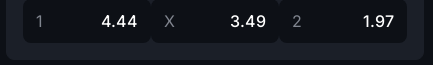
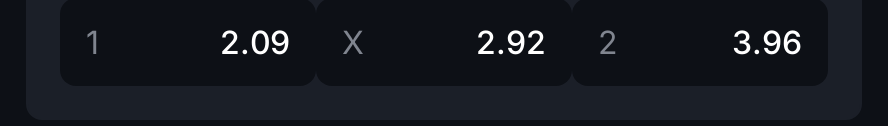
[101,11,175,31] 4.44 X -> [220,22,364,62] 2.09 X
[230,11,302,31] 3.49 2 -> [476,22,618,62] 2.92 2
[363,11,394,31] 1.97 -> [732,22,802,62] 3.96

